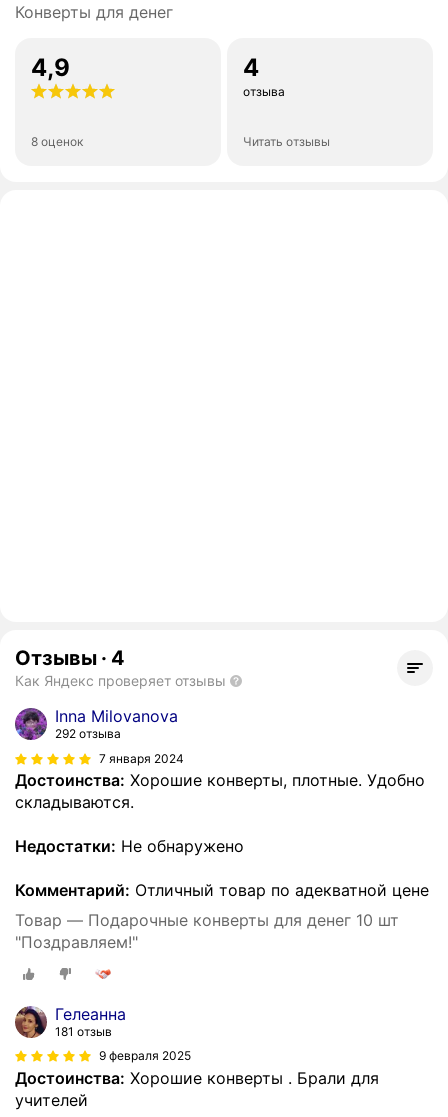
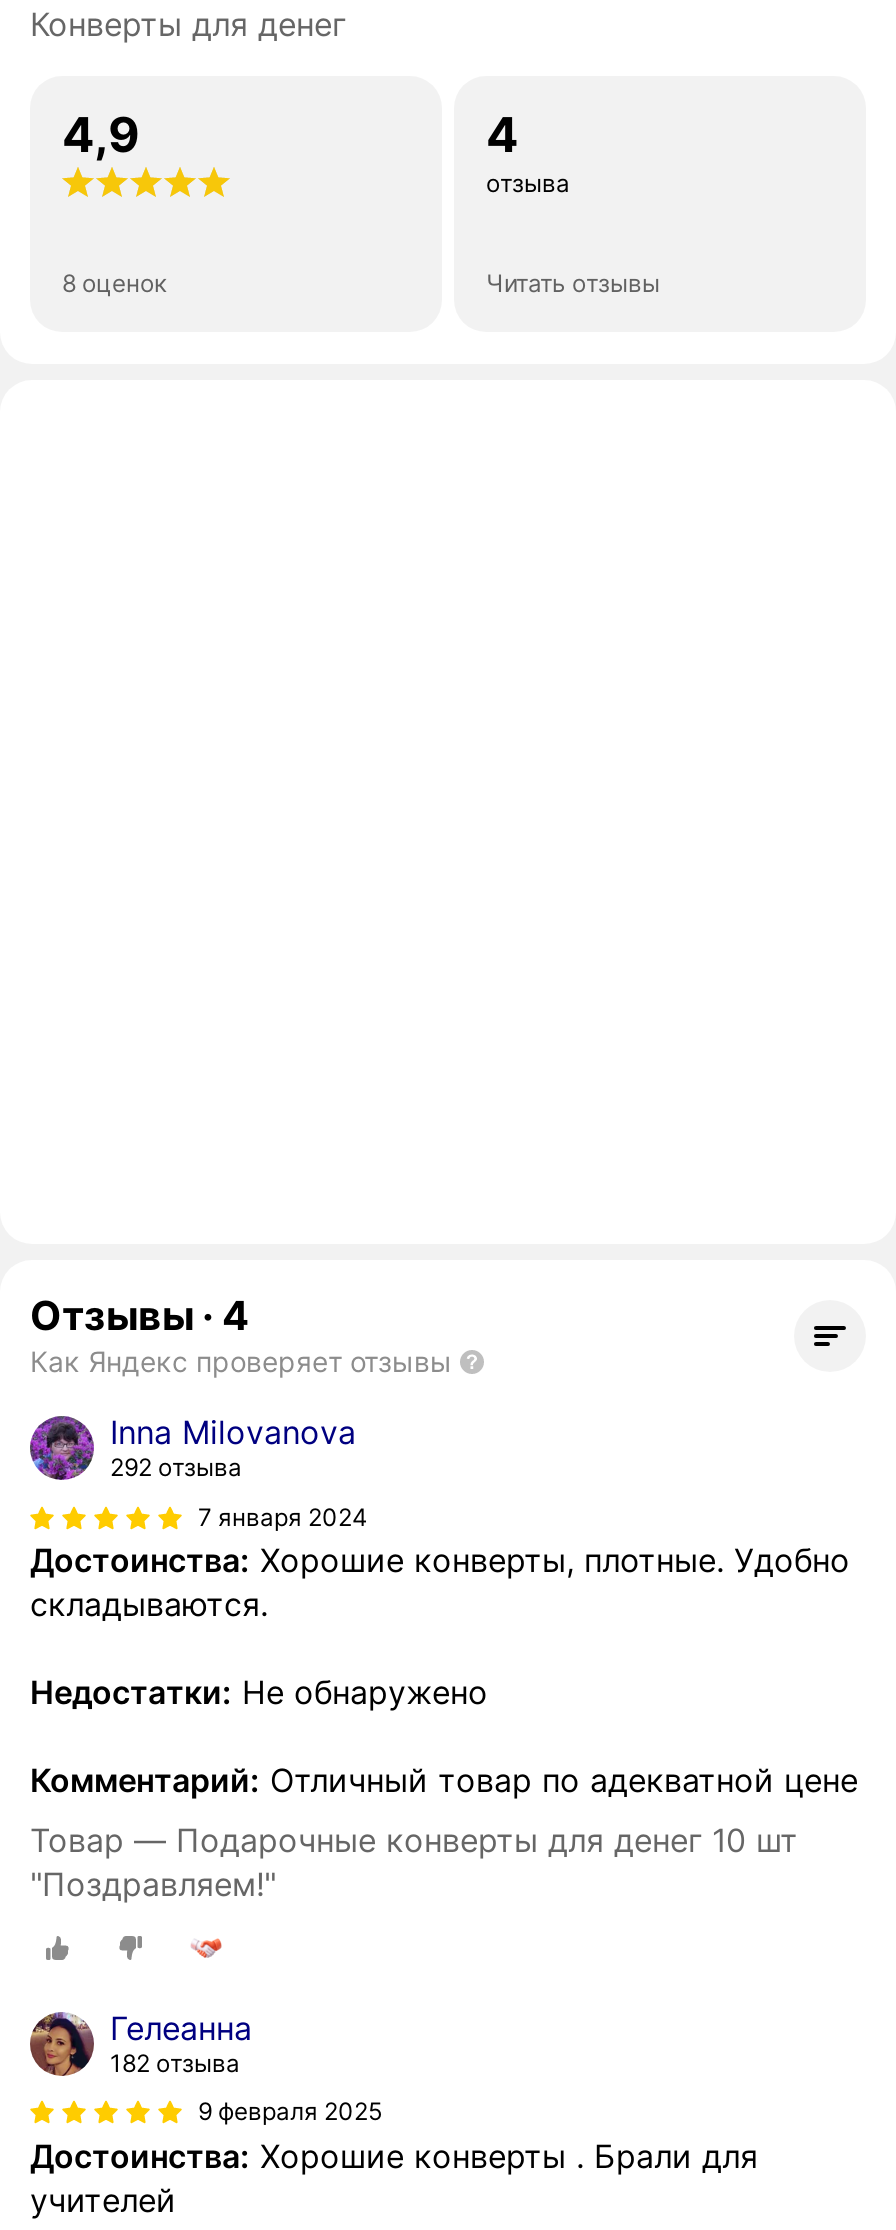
[55,1024,112,1039] 181 отзыв -> [110,2047,240,2077] 182 отзыва

